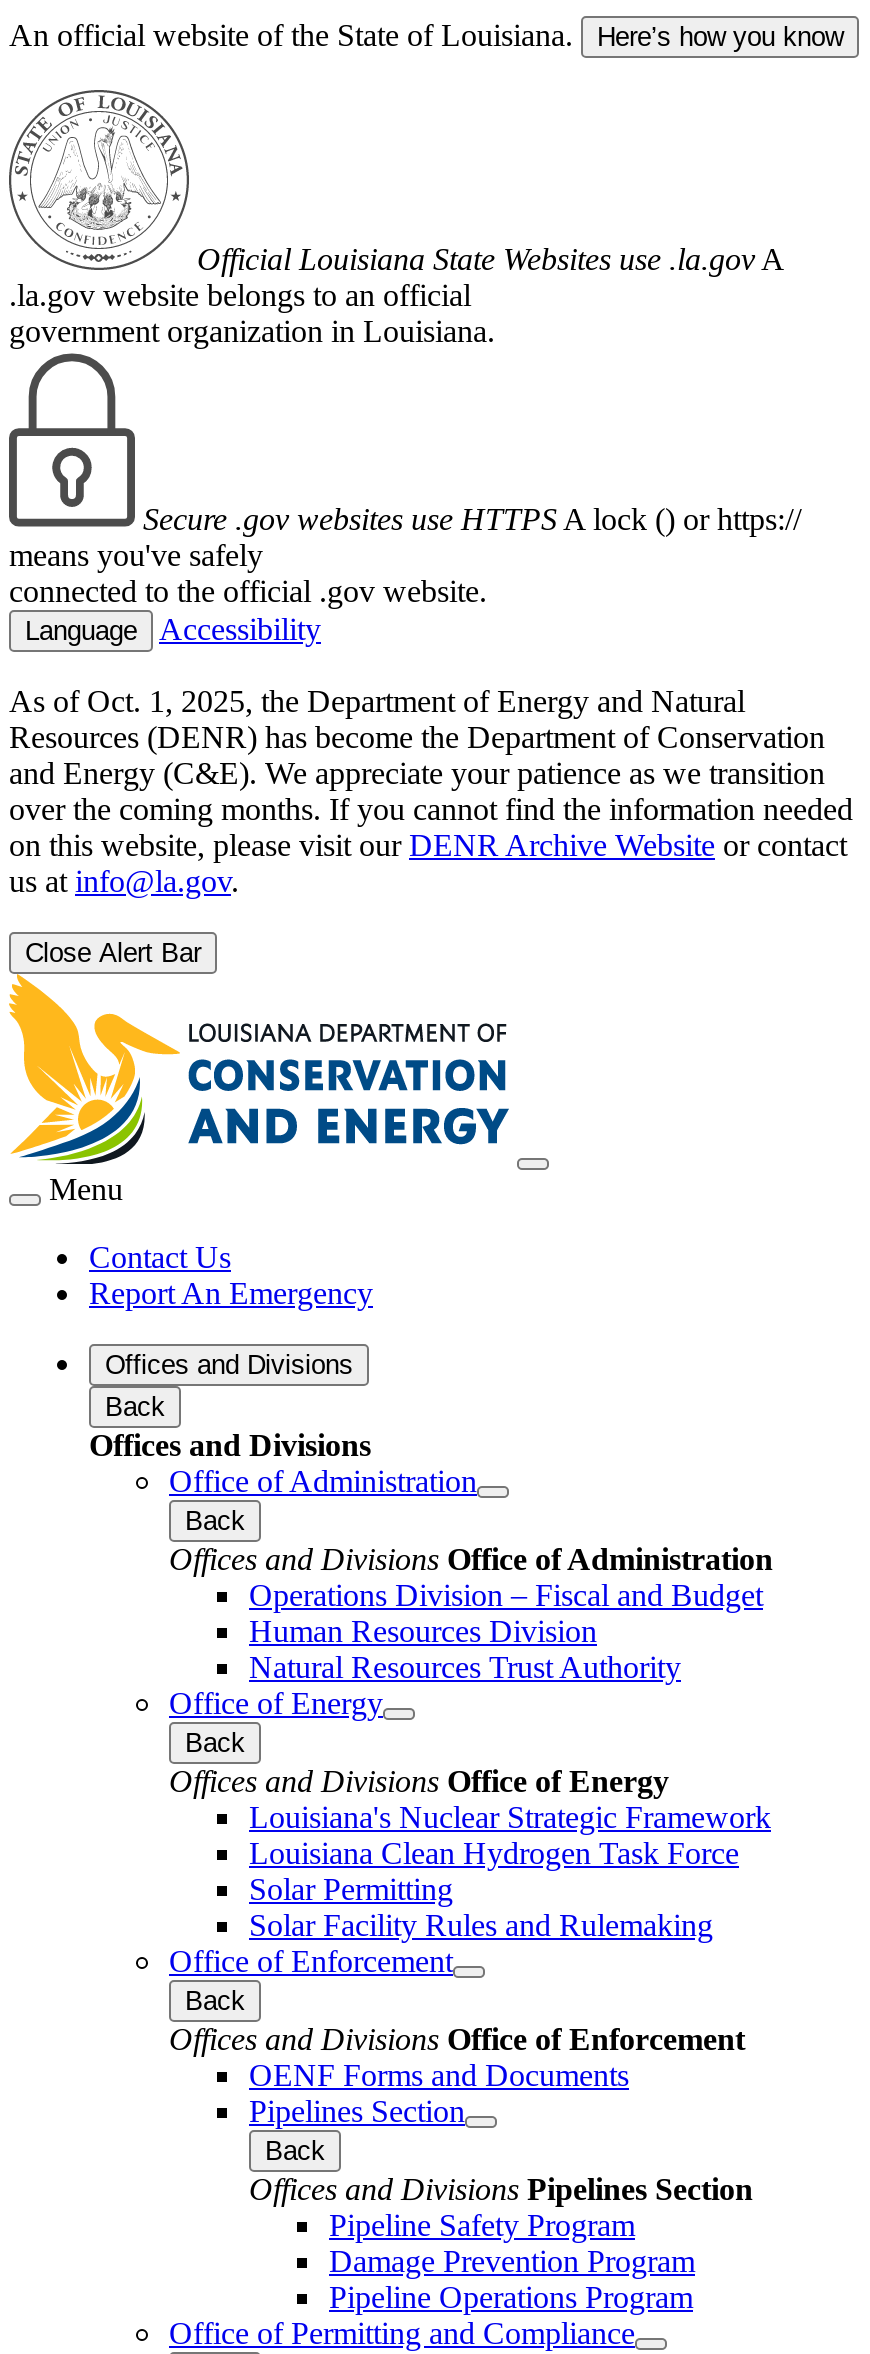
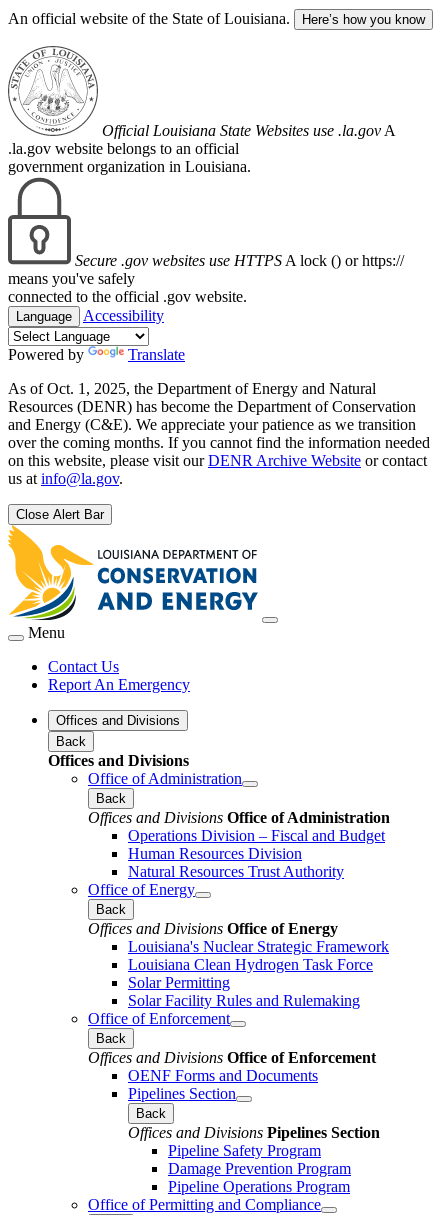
none -> [8,346,185,363] Powered by | Translate

